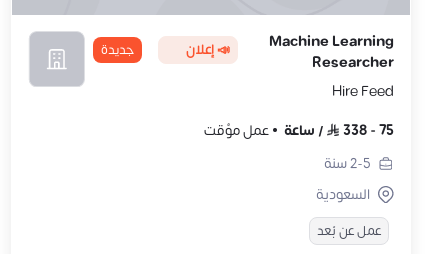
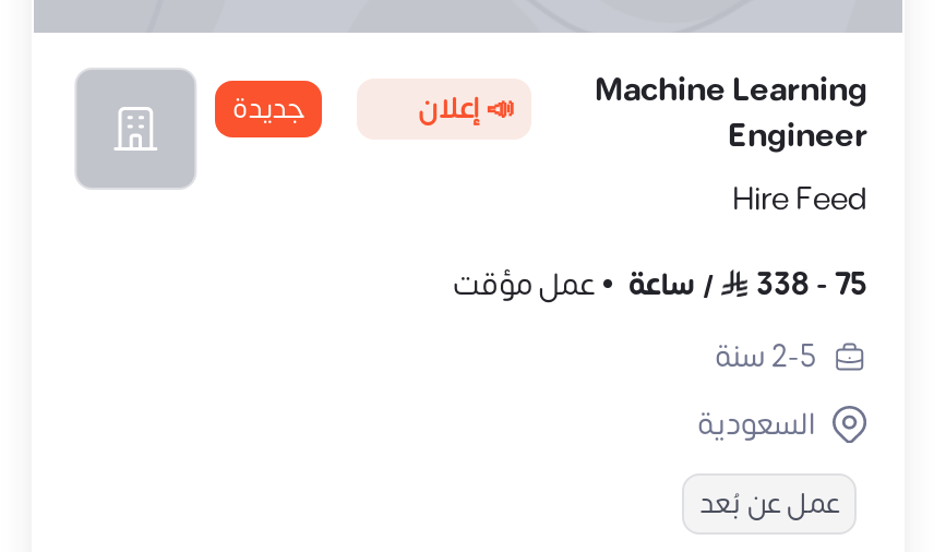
[312,51,394,74] Researcher -> [728,111,867,161] Engineer

